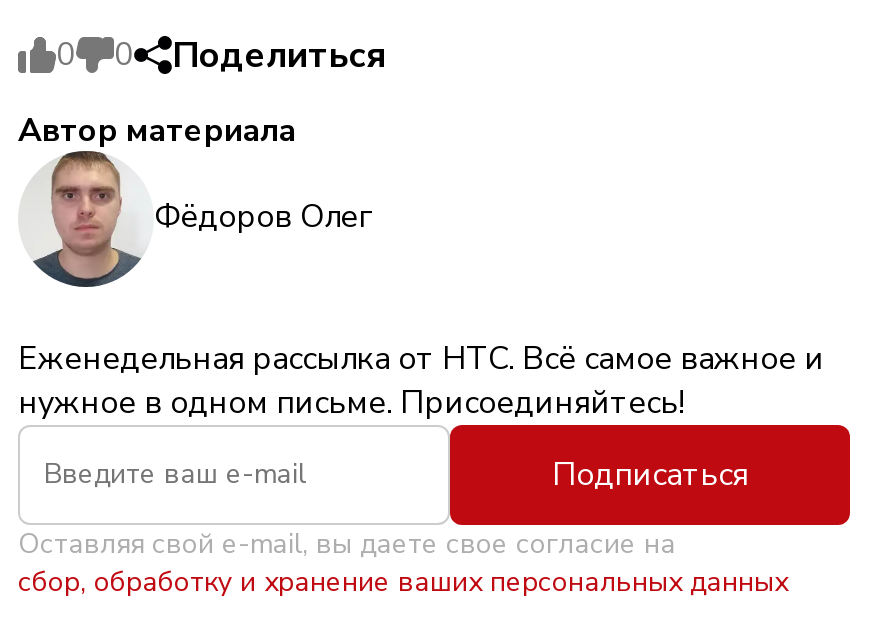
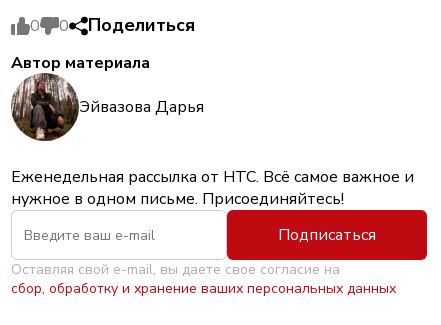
[20,158,372,288] [image] | Фёдоров Олег -> [11,77,204,142] [image] | Эйвазова Дарья

